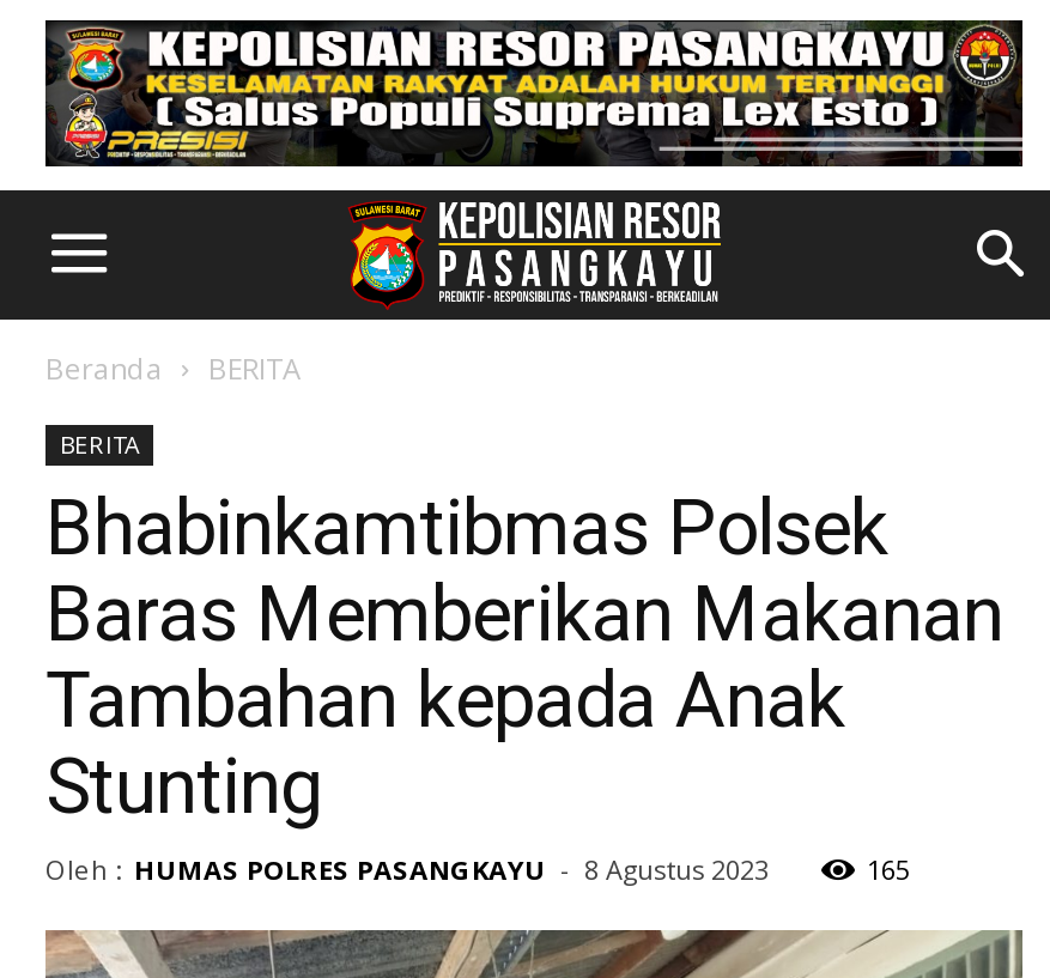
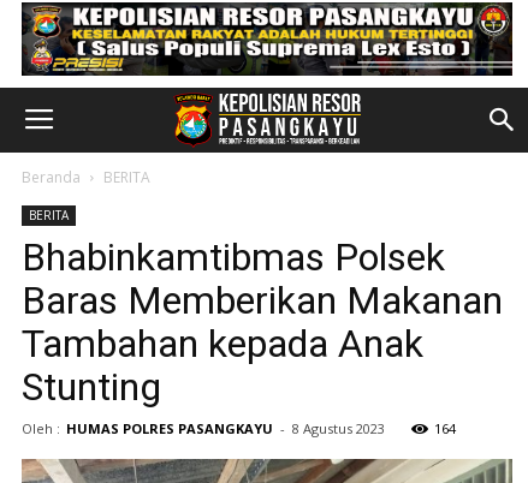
[867,851,910,887] 165 -> [434,419,456,437] 164

